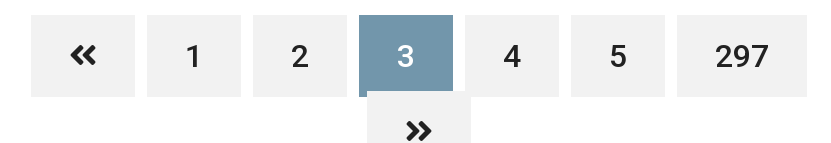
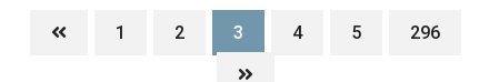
[715,37,769,75] 297 -> [410,22,440,43] 296

